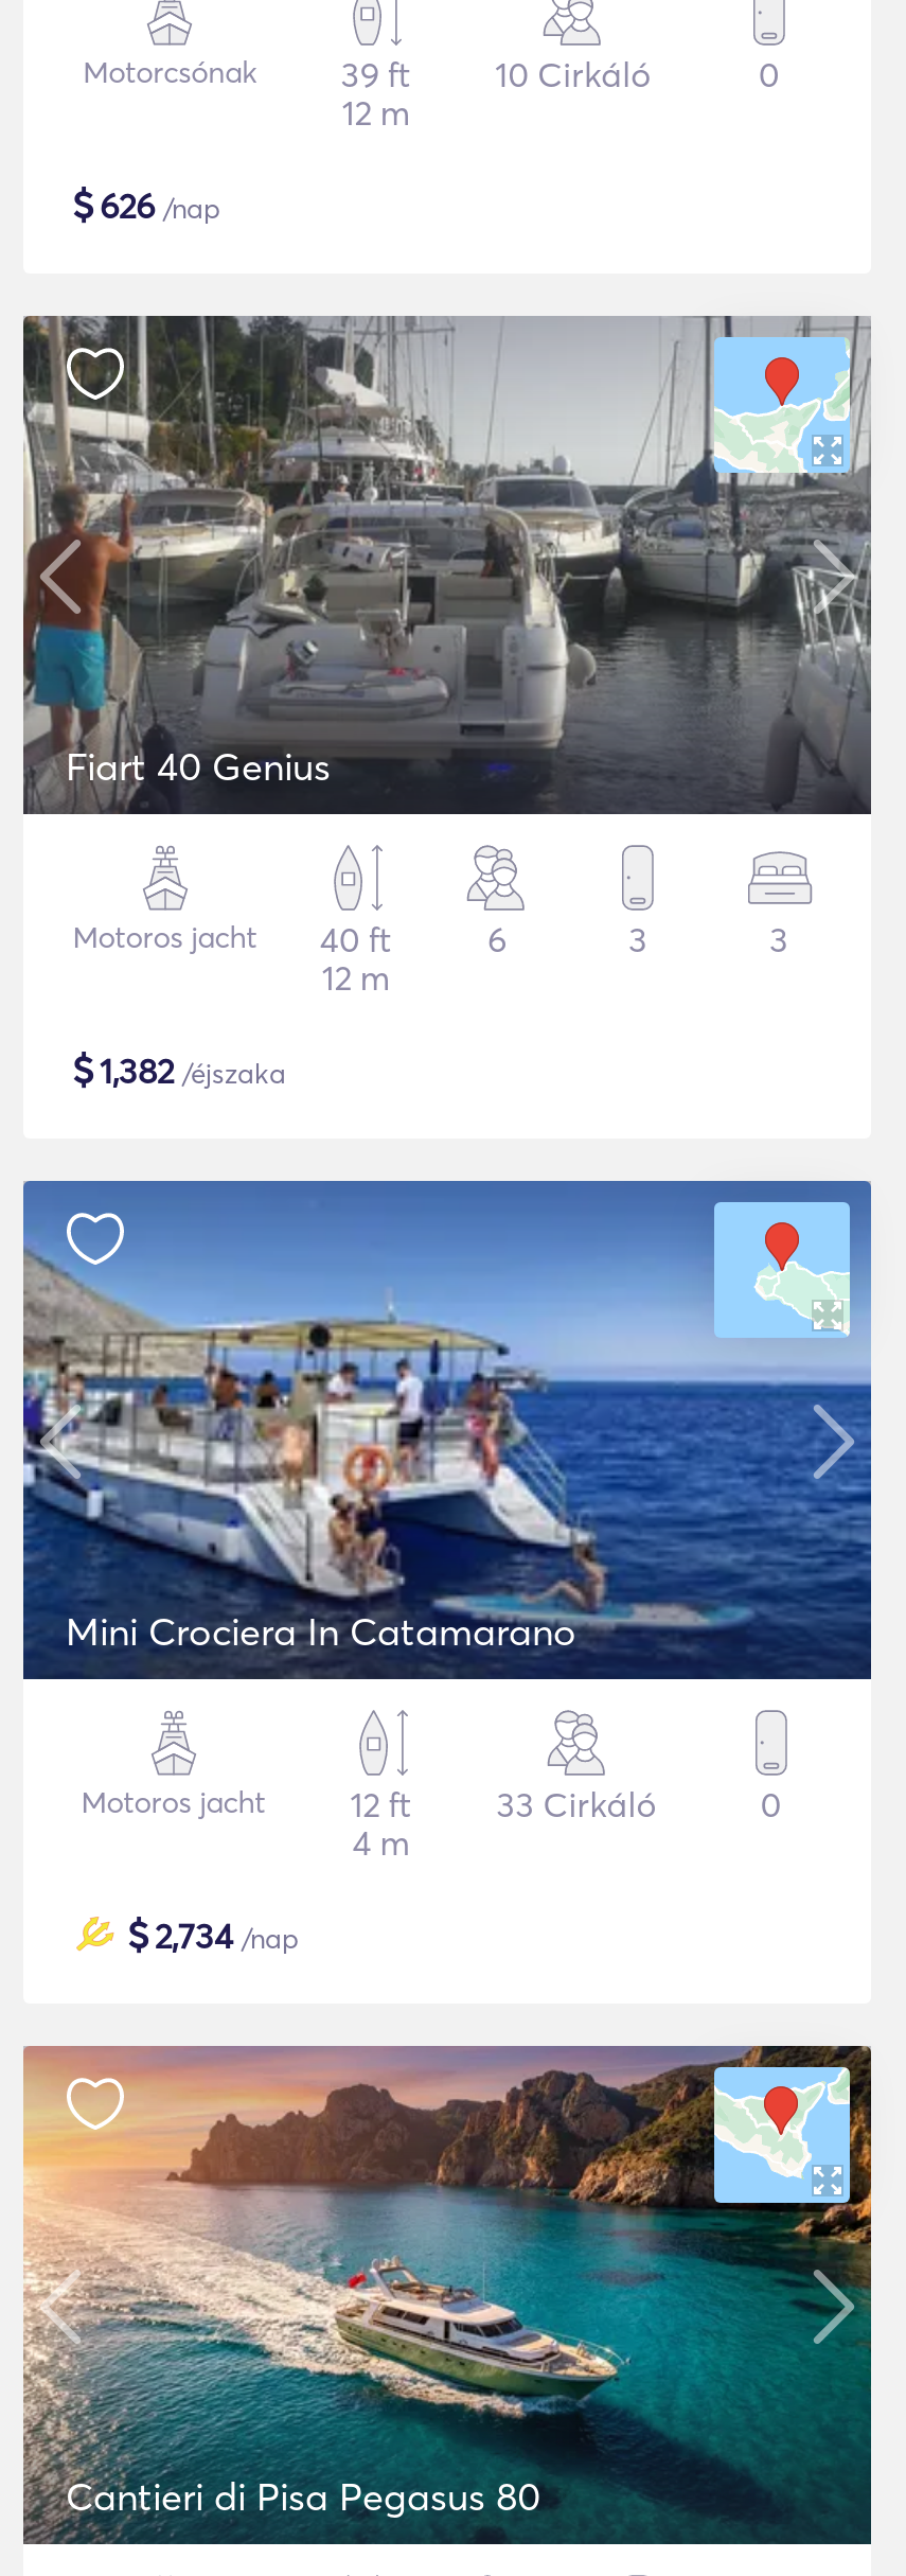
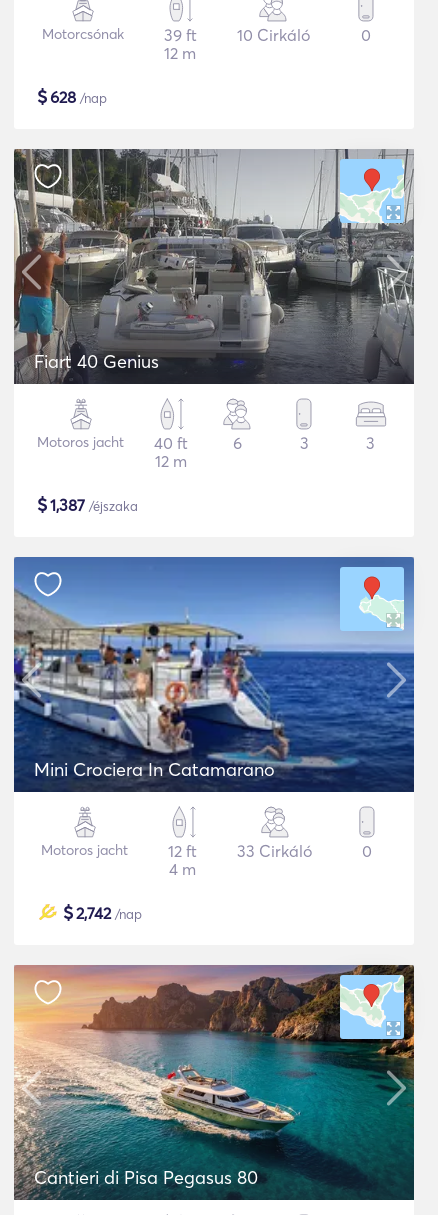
[72,180,220,229] $626 /nap -> [37,85,107,108] $628 /nap
[72,1045,286,1094] $1,382 /éjszaka -> [37,493,138,516] $1,387 /éjszaka
[127,1910,299,1959] $2,734 /nap -> [63,901,142,924] $2,742 /nap

